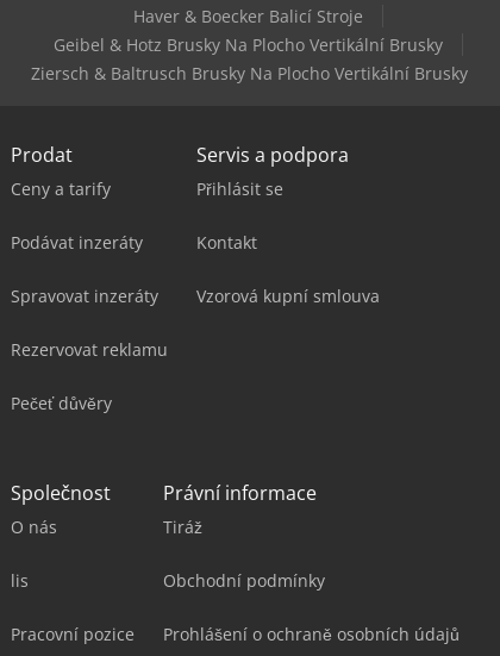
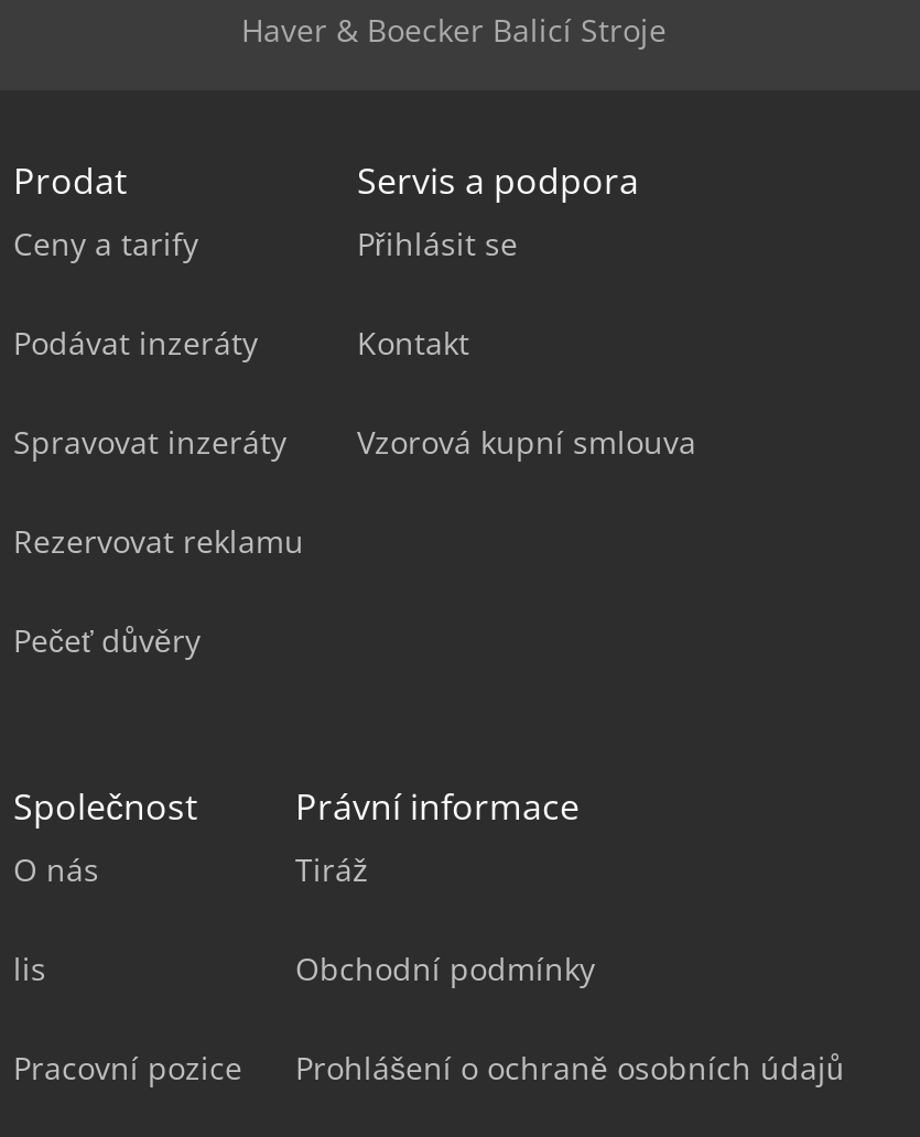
[30,33,467,84] Geibel & Hotz Brusky Na Plocho Vertikální Brusky | Ziersch & Baltrusch Brusky Na Plocho Vertikální Brusky -> none

